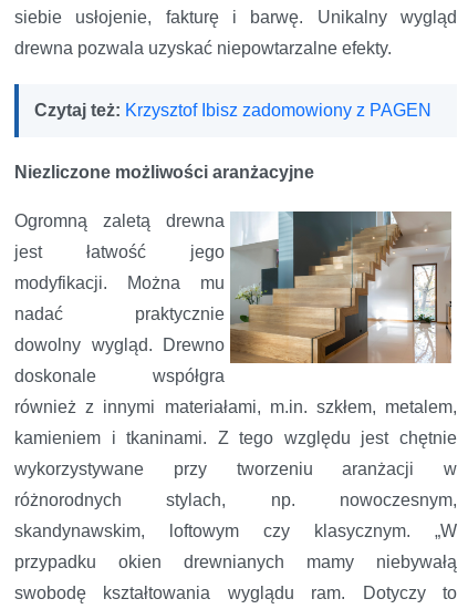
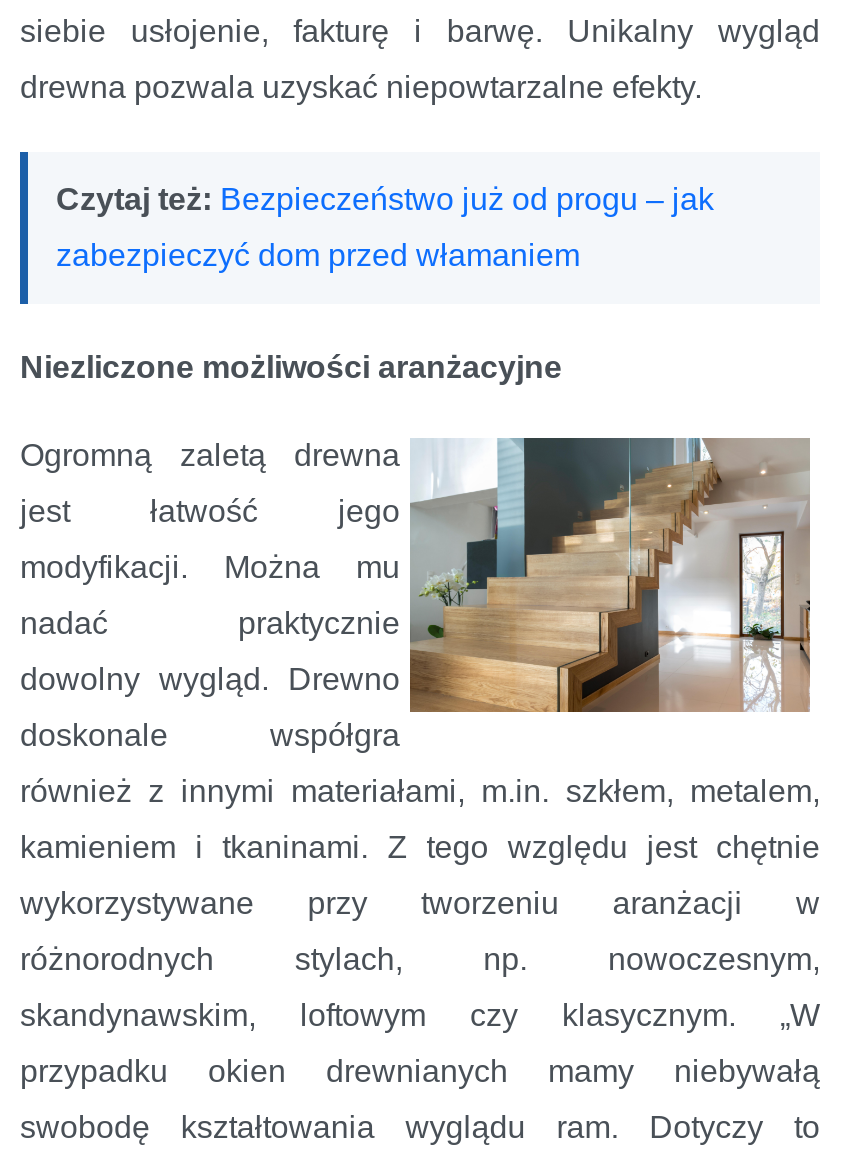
[34,100,431,119] Czytaj też: Krzysztof Ibisz zadomowiony z PAGEN -> [56,181,714,271] Czytaj też: Bezpieczeństwo już od progu – jak | zabezpieczyć dom przed włamaniem

